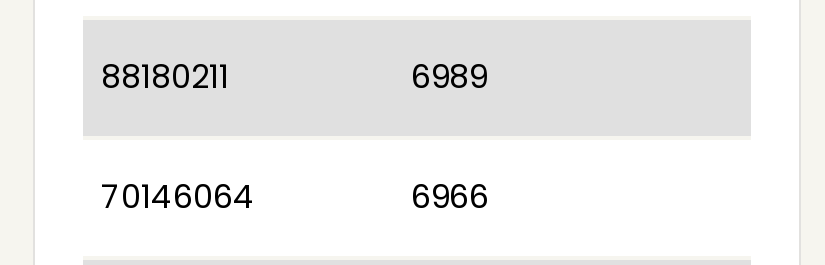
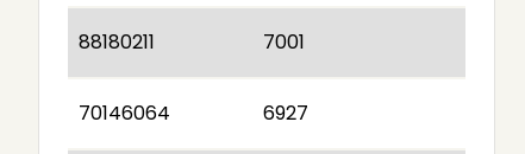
[411,54,487,100] 6989 -> [263,28,305,56] 7001
[411,174,489,220] 6966 -> [263,100,308,127] 6927

